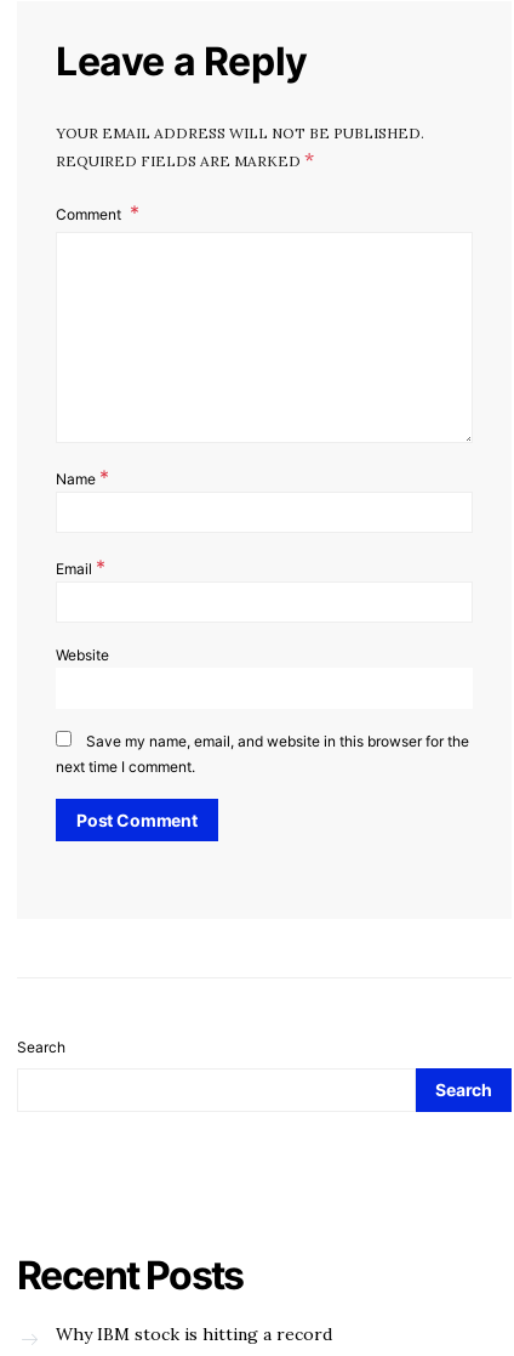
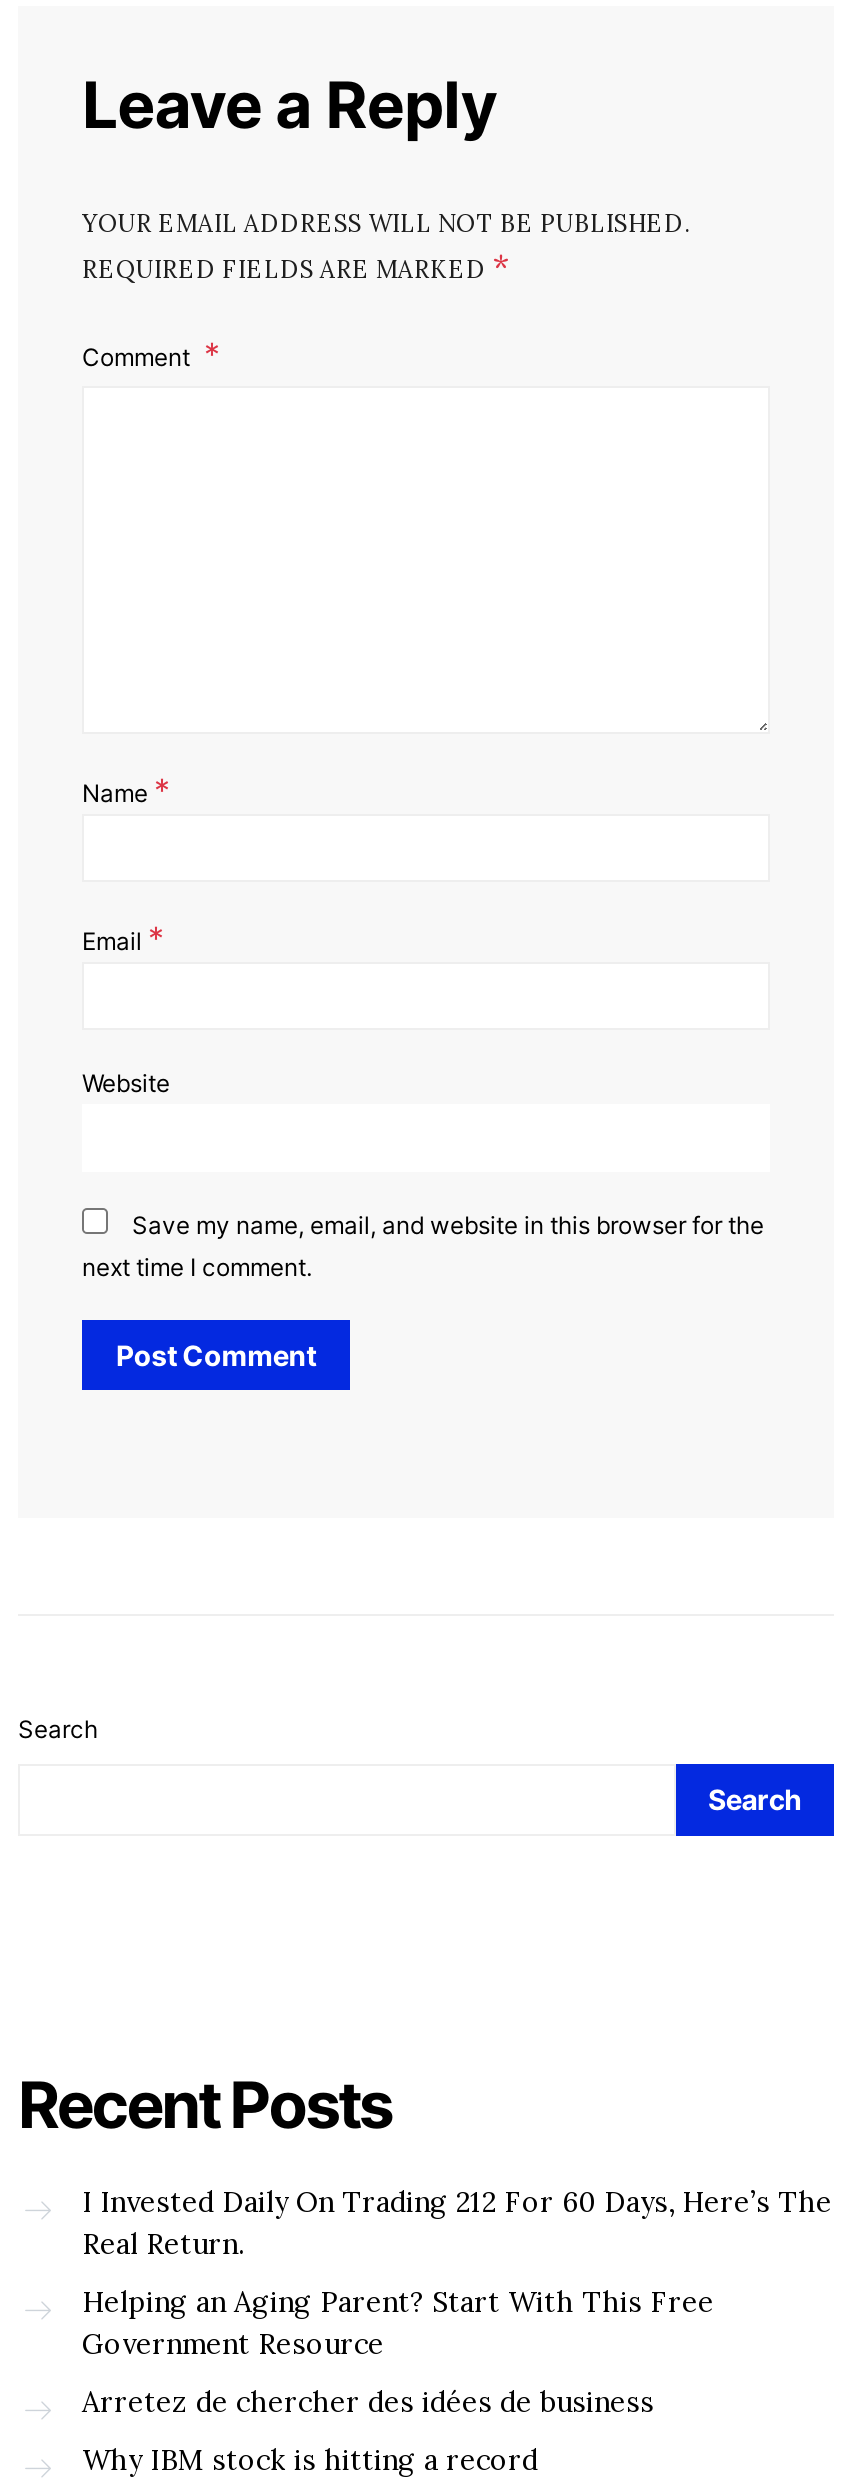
none -> [82,2184,832,2420] I Invested Daily On Trading 212 For 60 Days, Here’s The | Real Return. | Helping an Aging Parent? Start With This Free | Government Resource | Arretez de chercher des idées de business

